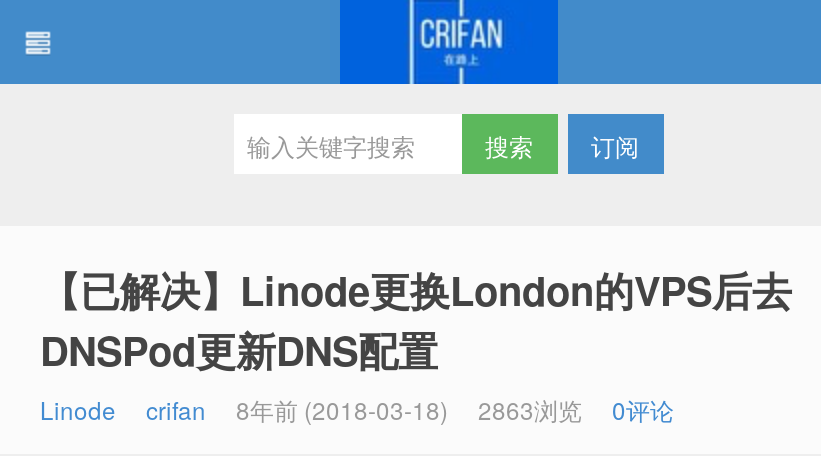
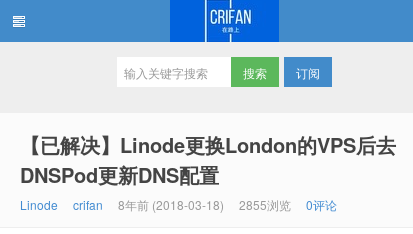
[40,392,674,426] Linode crifan 8年前 (2018-03-18) 2863浏览 0评论 -> [20,196,337,213] Linode crifan 8年前 (2018-03-18) 2855浏览 0评论

